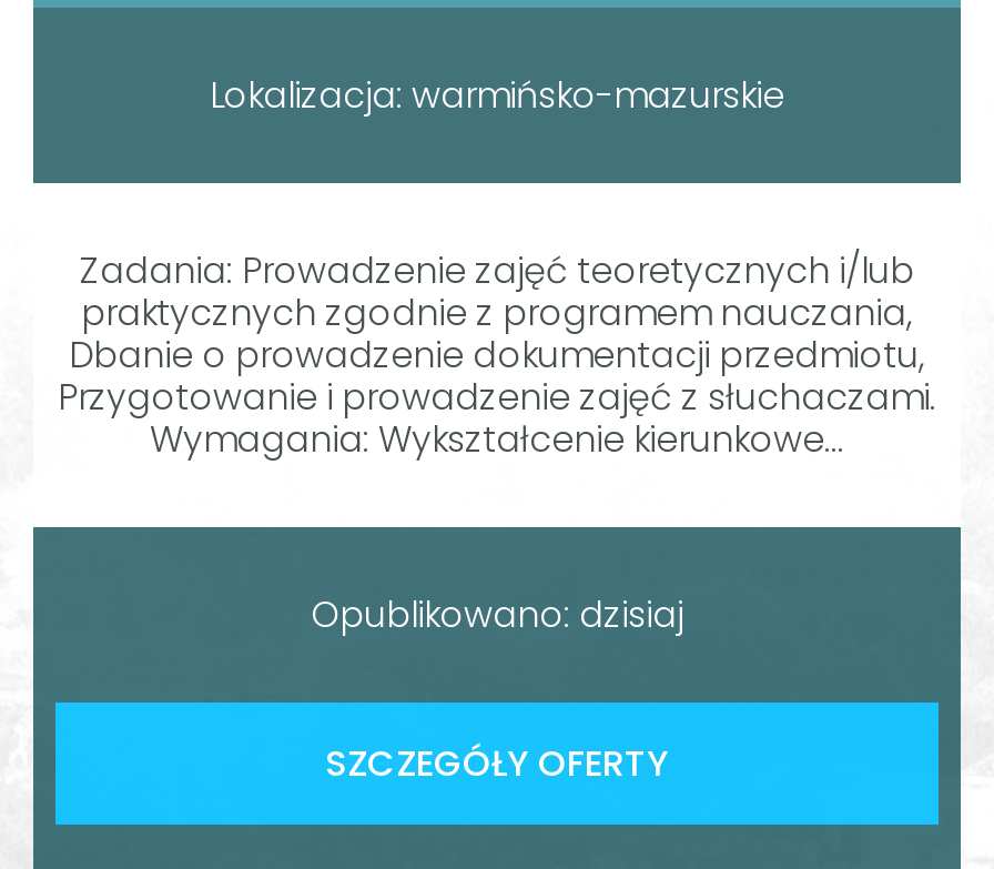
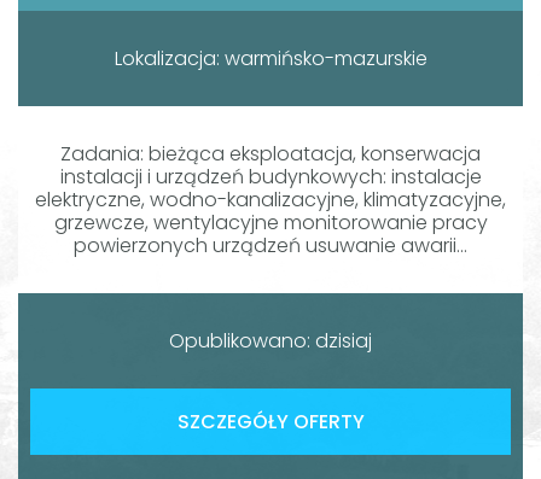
[58,244,936,464] Zadania: Prowadzenie zajęć teoretycznych i/lub | praktycznych zgodnie z programem nauczania, | Dbanie o prowadzenie dokumentacji przedmiotu, | Przygotowanie i prowadzenie zajęć z słuchaczami. | Wymagania: Wykształcenie kierunkowe... -> [35,139,506,259] Zadania: bieżąca eksploatacja, konserwacja | instalacji i urządzeń budynkowych: instalacje | elektryczne, wodno-kanalizacyjne, klimatyzacyjne, | grzewcze, wentylacyjne monitorowanie pracy | powierzonych urządzeń usuwanie awarii...

